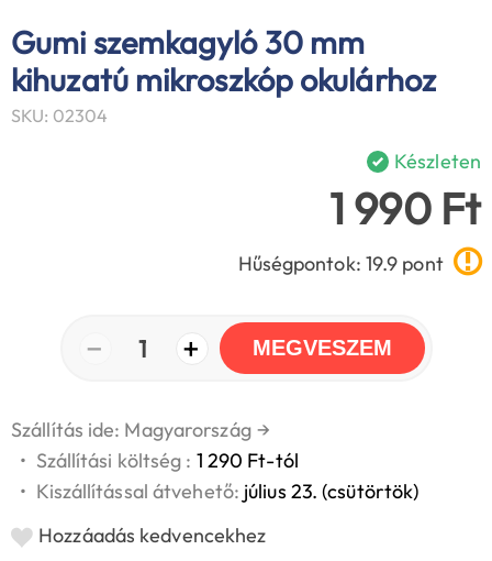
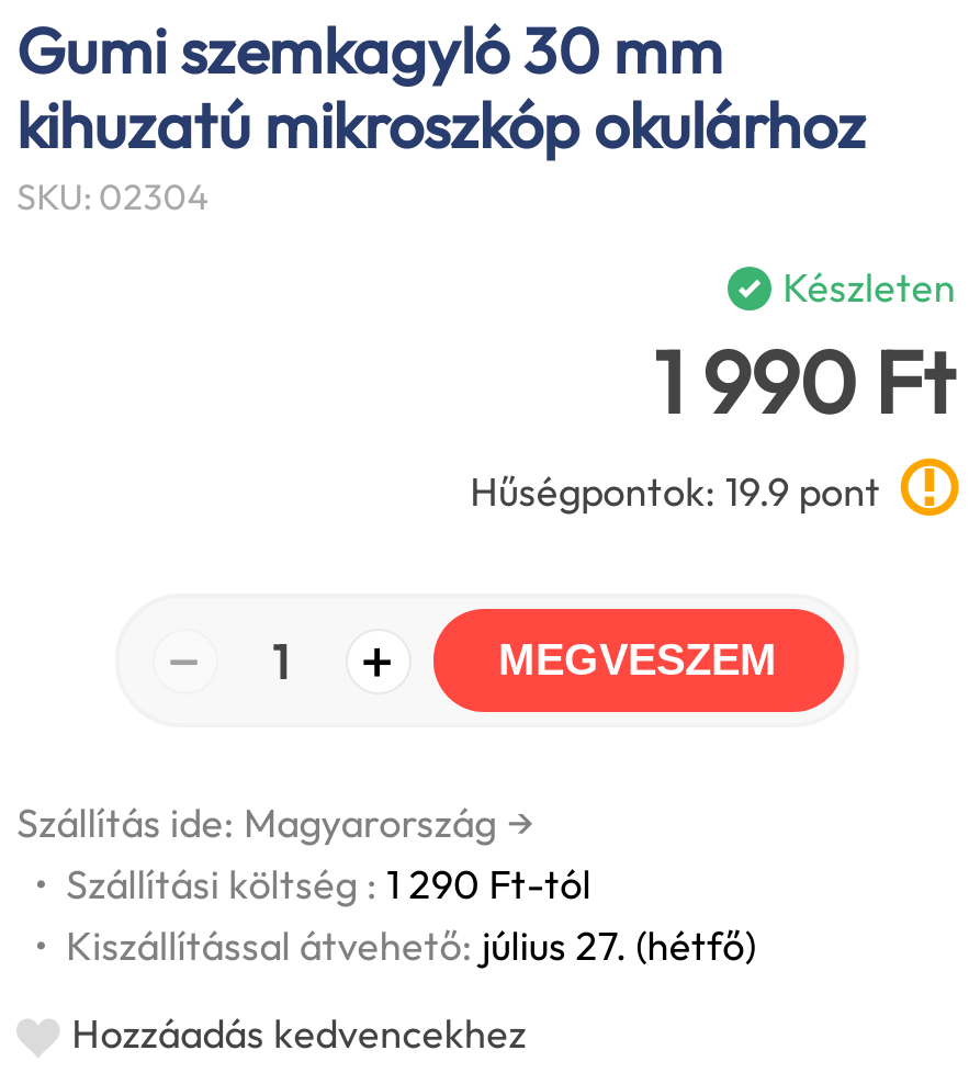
[11,479,419,504] • Kiszállítással átvehető: július 23. (csütörtök) -> [16,921,756,971] • Kiszállítással átvehető: július 27. (hétfő)

